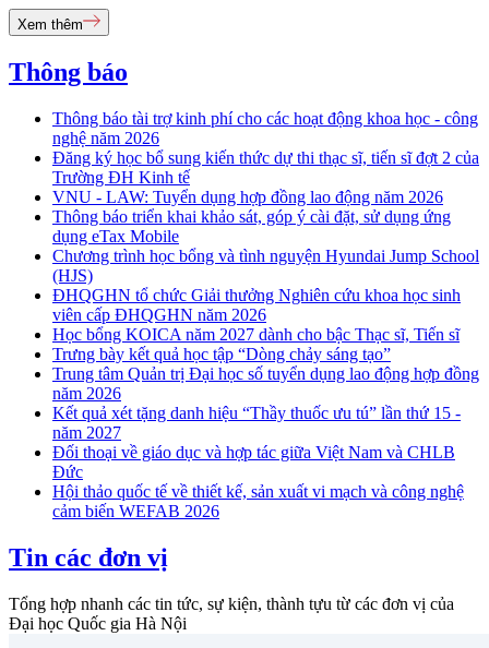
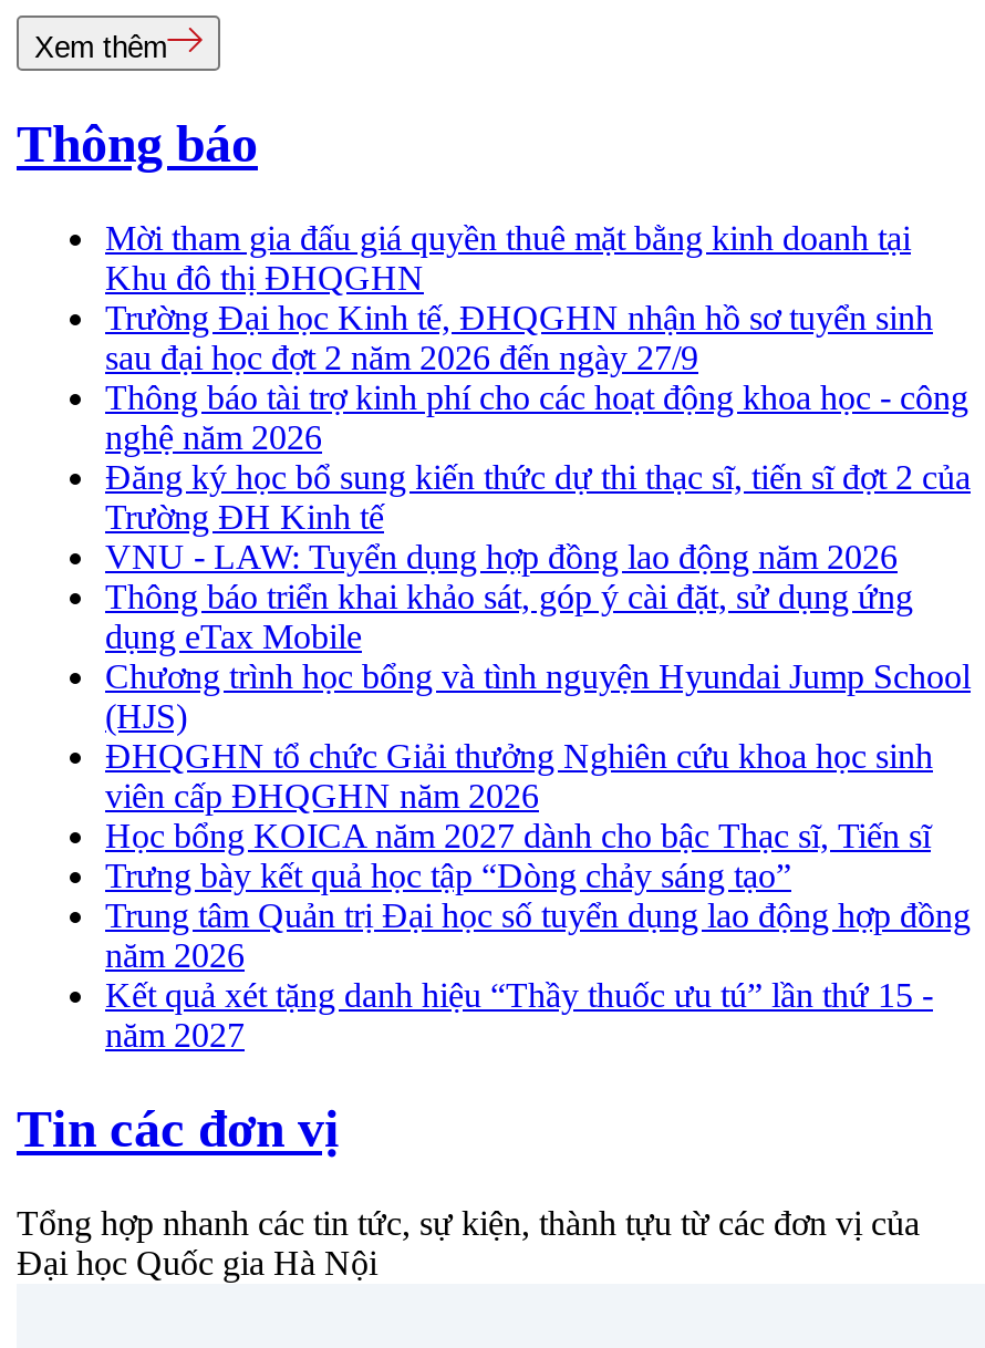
none -> [105,220,933,377] Mời tham gia đấu giá quyền thuê mặt bằng kinh doanh tại | Khu đô thị ĐHQGHN | Trường Đại học Kinh tế, ĐHQGHN nhận hồ sơ tuyển sinh | sau đại học đợt 2 năm 2026 đến ngày 27/9
moved [52,109,479,442] -> [105,379,971,1054]: Thông báo tài trợ kinh phí cho các hoạt động khoa học - công | nghệ năm 2026 | Đăng ký học bổ sung kiến thức dự thi thạc sĩ, tiến sĩ đợt 2 của | ... | Kết quả xét tặng danh hiệu “Thầy thuốc ưu tú” lần thứ 15 - | năm 2027
[52,443,464,521] Đối thoại về giáo dục và hợp tác giữa Việt Nam và CHLB | Đức | Hội thảo quốc tế về thiết kế, sản xuất vi mạch và công nghệ | cảm biến WEFAB 2026 -> none

